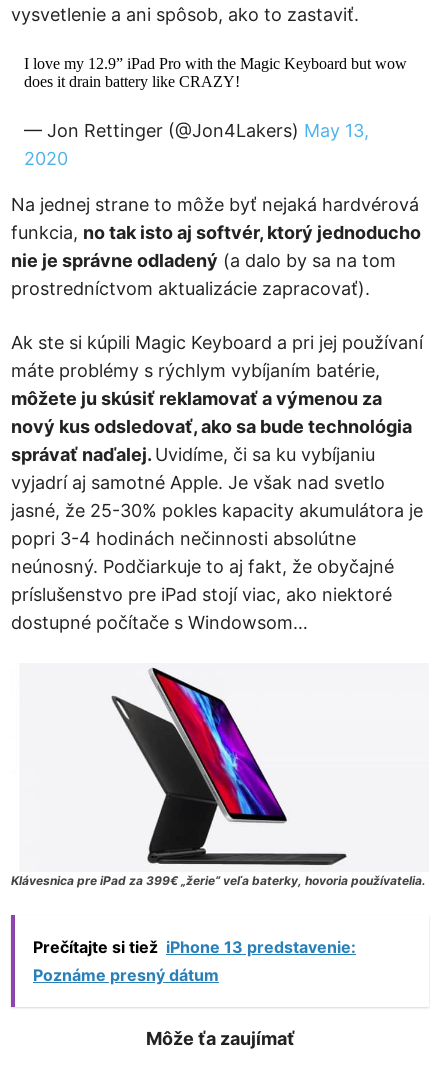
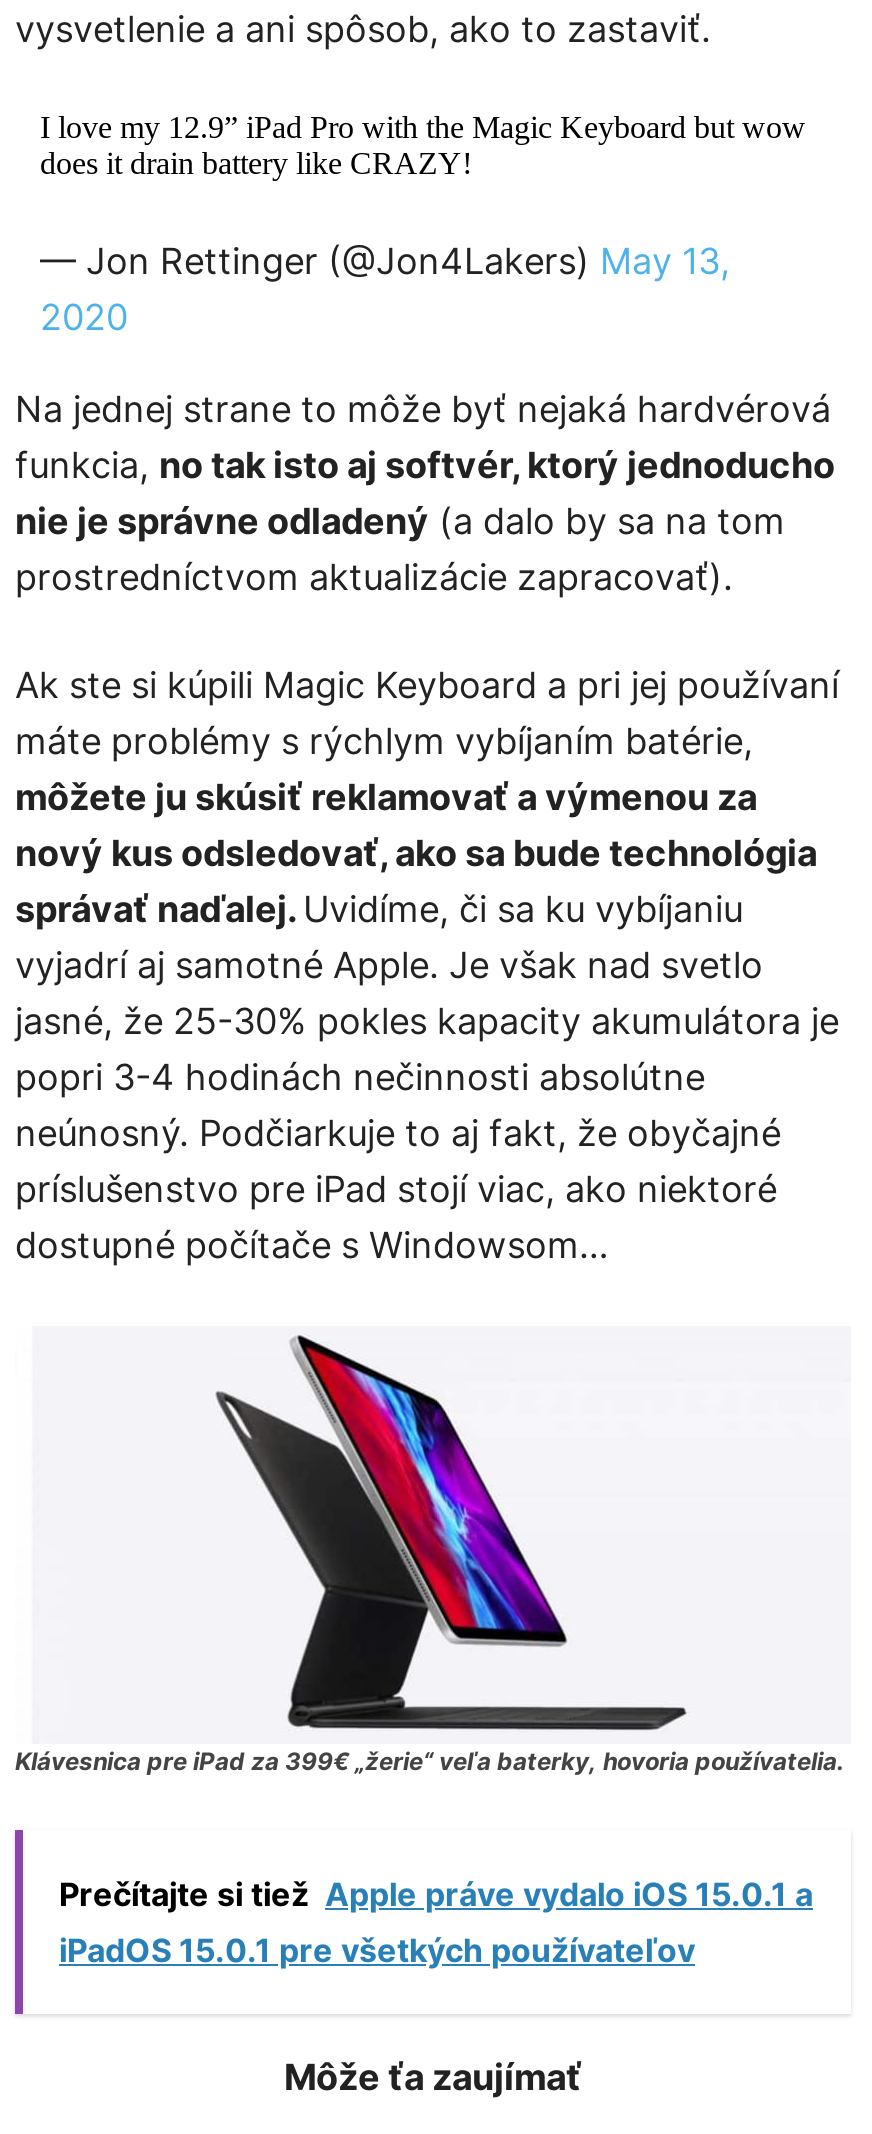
[33,937,356,985] Prečítajte si tiež iPhone 13 predstavenie: | Poznáme presný dátum -> [59,1874,813,1970] Prečítajte si tiež Apple práve vydalo iOS 15.0.1 a | iPadOS 15.0.1 pre všetkých používateľov

